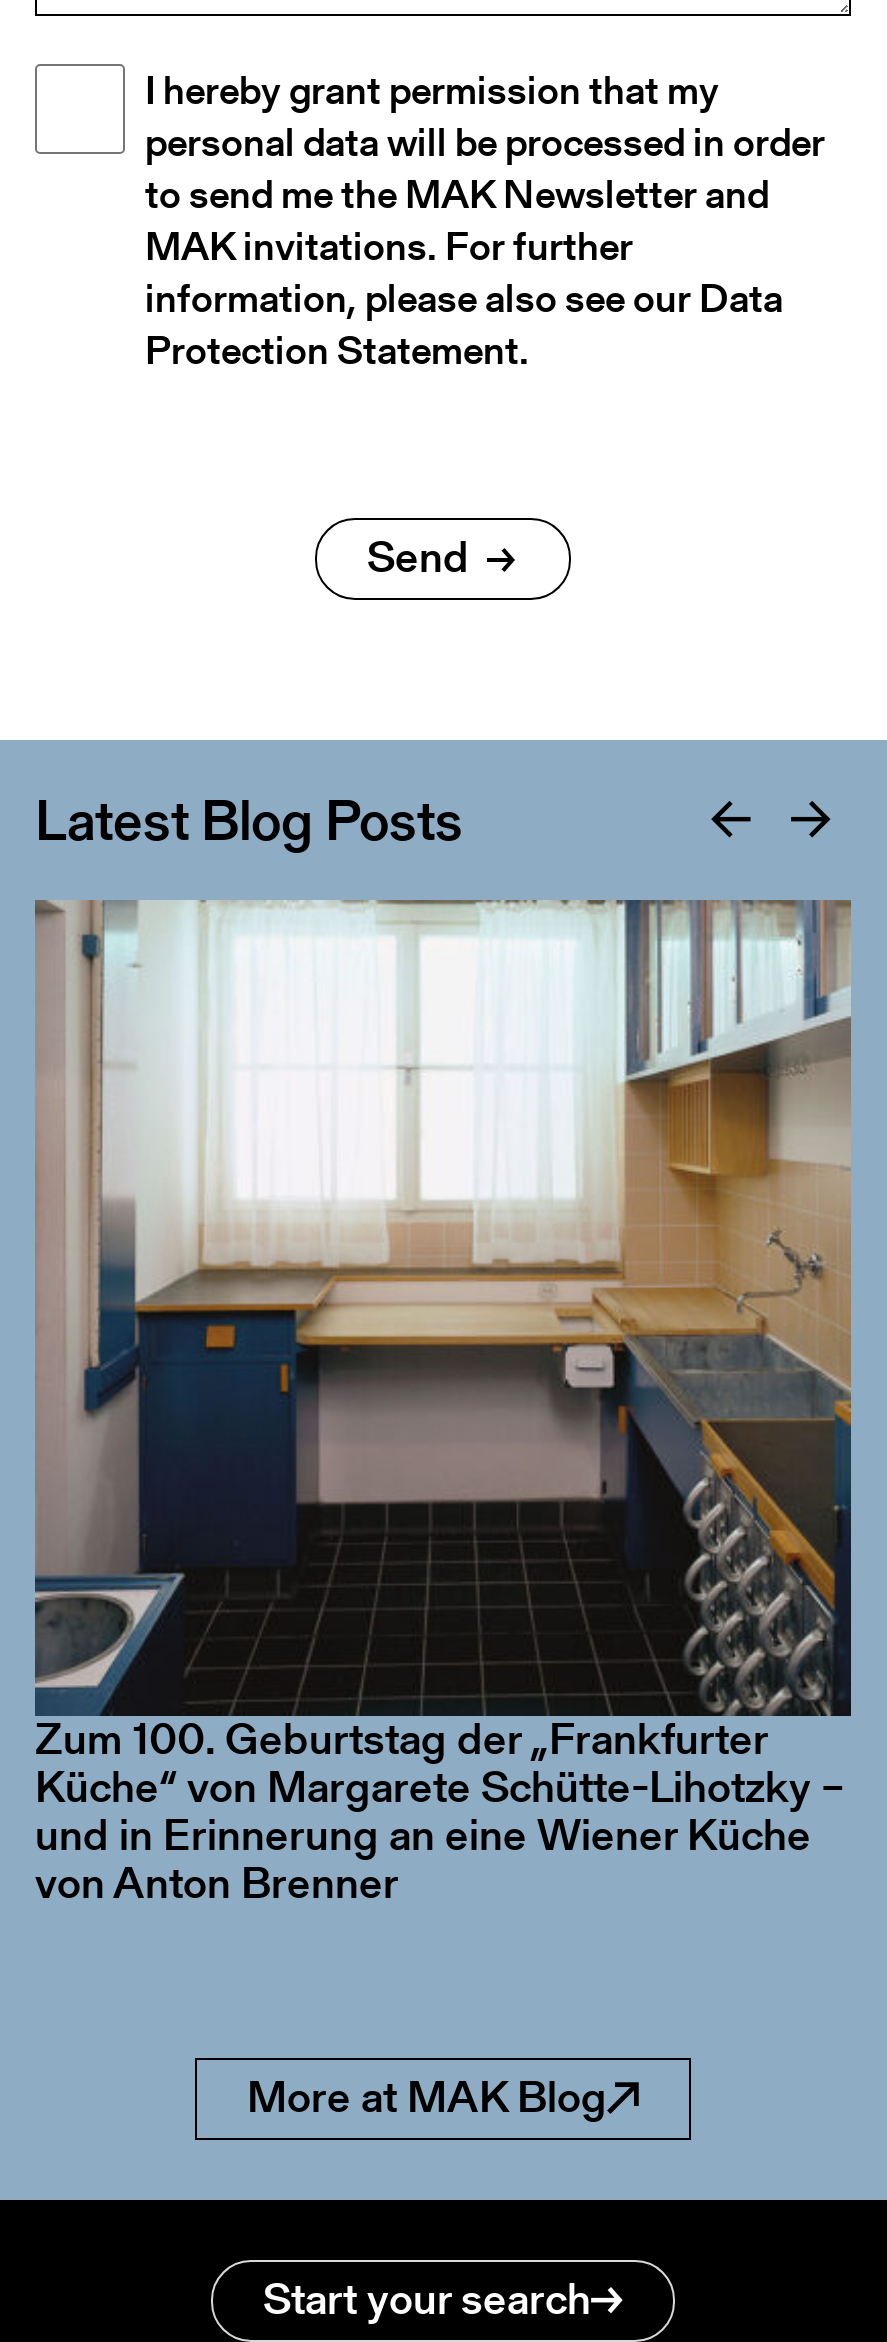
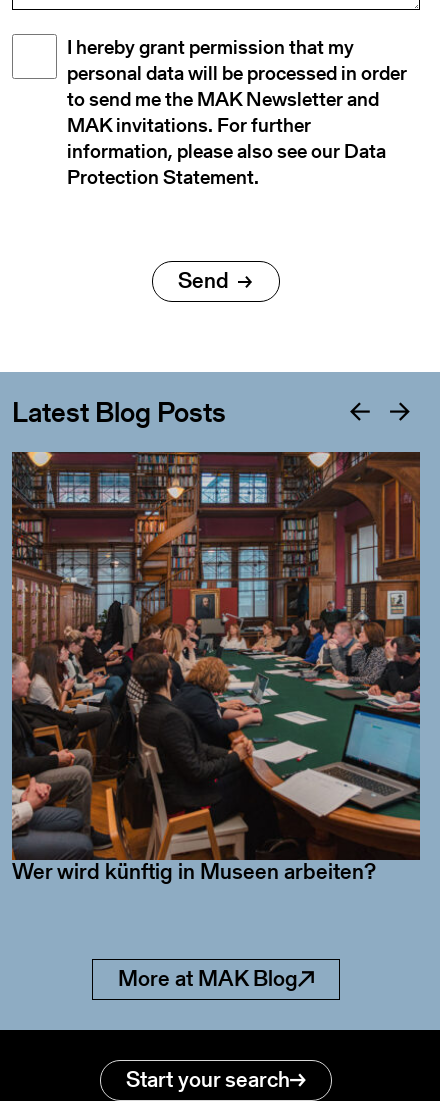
[35,900,853,1710] [image] -> [11,451,421,800] [image]
[35,1708,845,1914] Zum 100. Geburtstag der „Frankfurter | Küche“ von Margarete Schütte-Lihotzky – | und in Erinnerung an eine Wiener Küche | von Anton Brenner -> [12,856,376,887] Wer wird künftig in Museen arbeiten?

